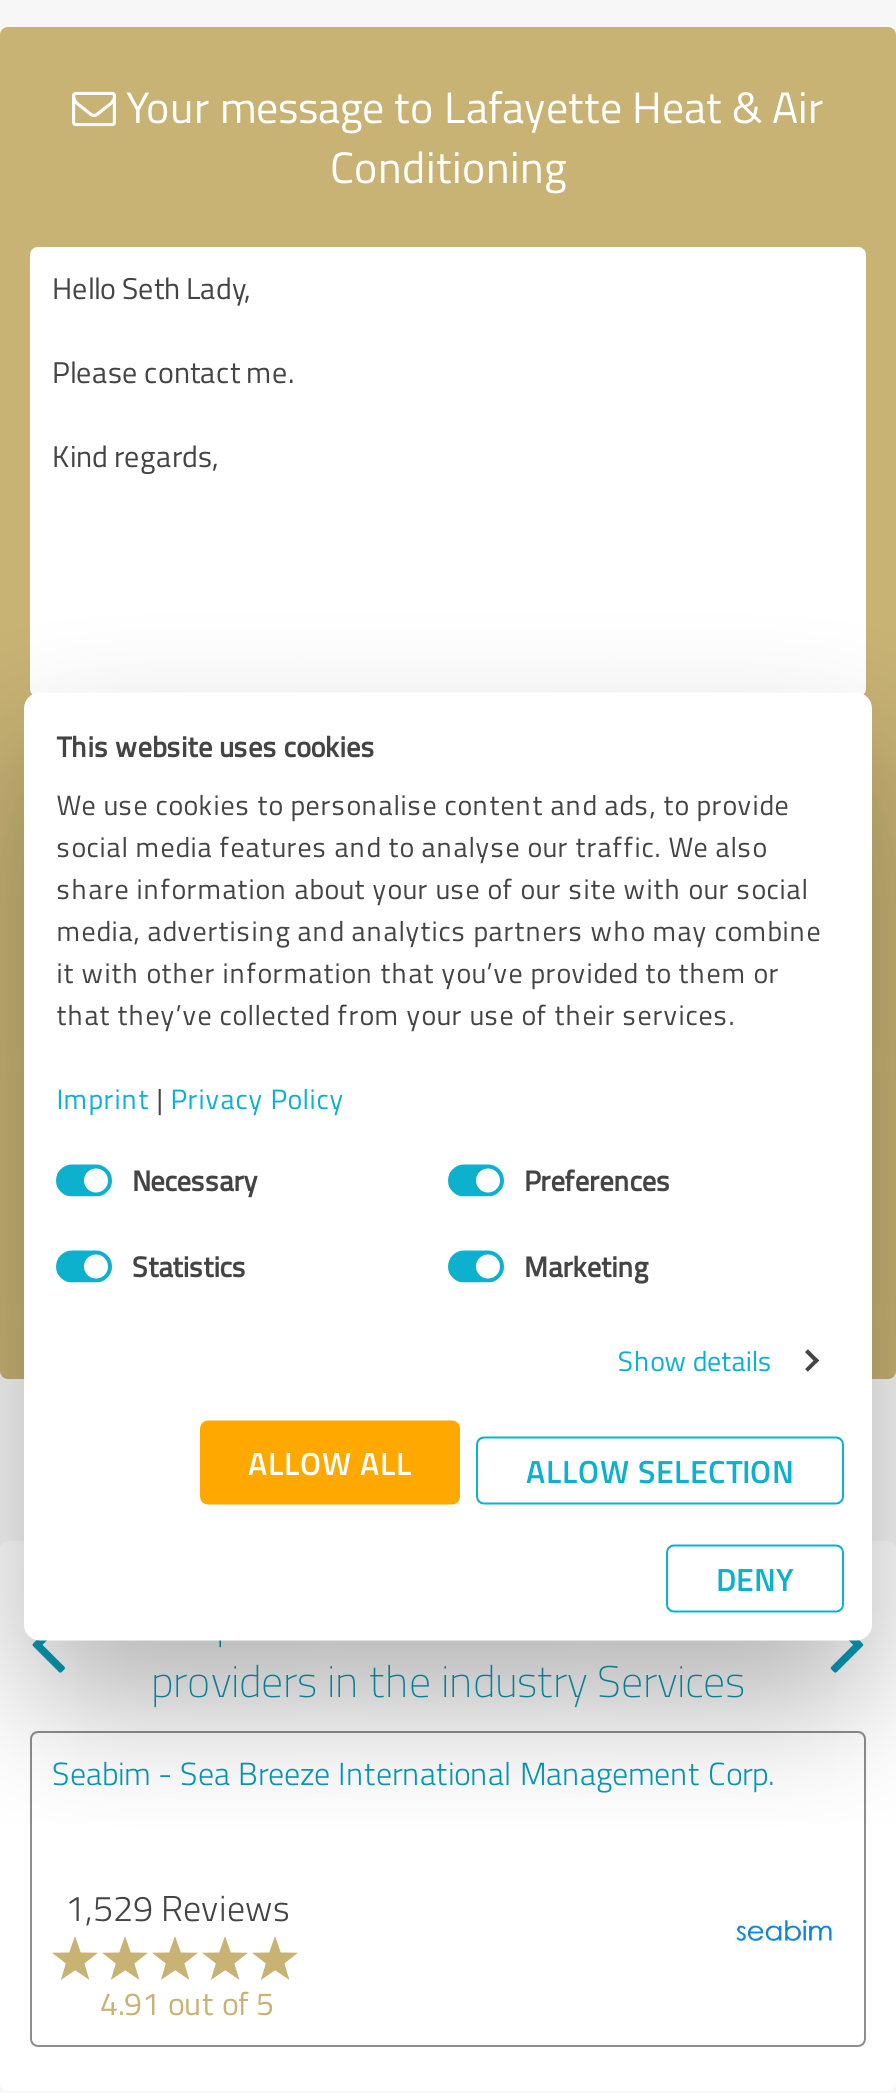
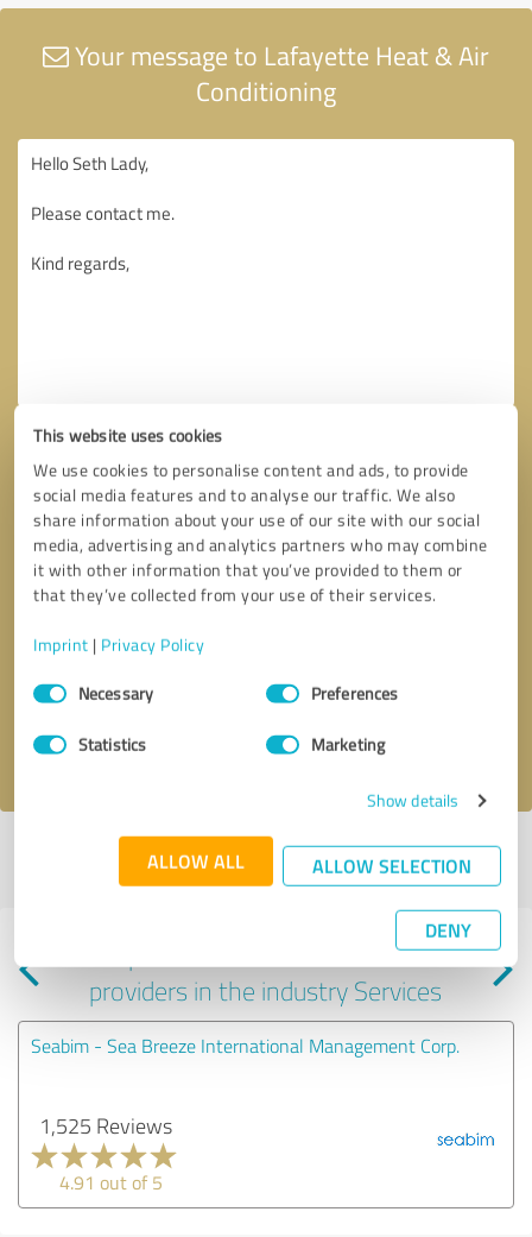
[65,1882,289,1930] 1,529 Reviews -> [39,1111,172,1139] 1,525 Reviews

